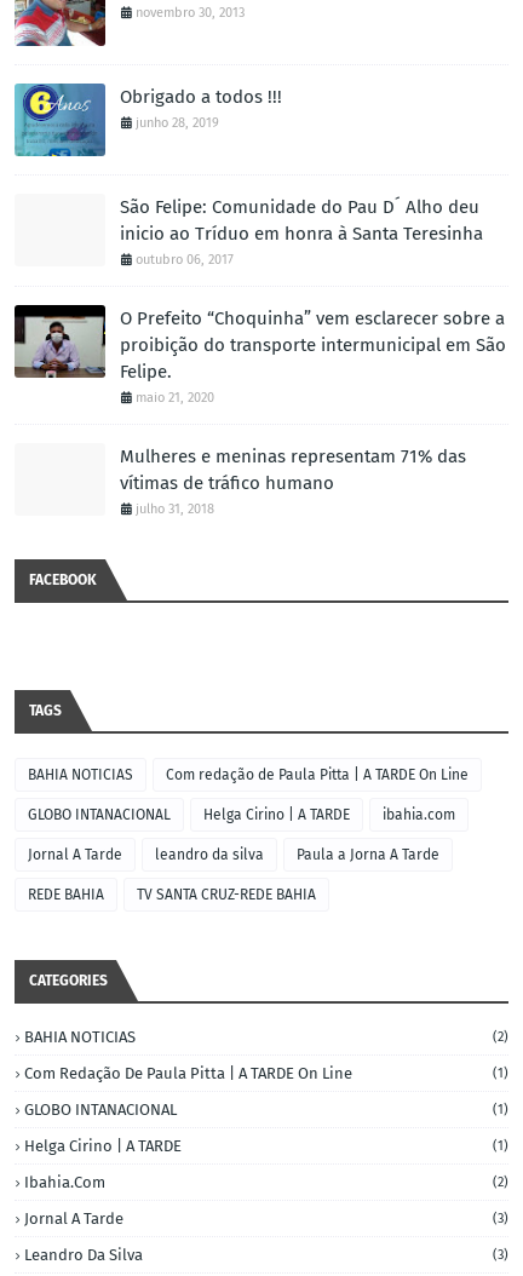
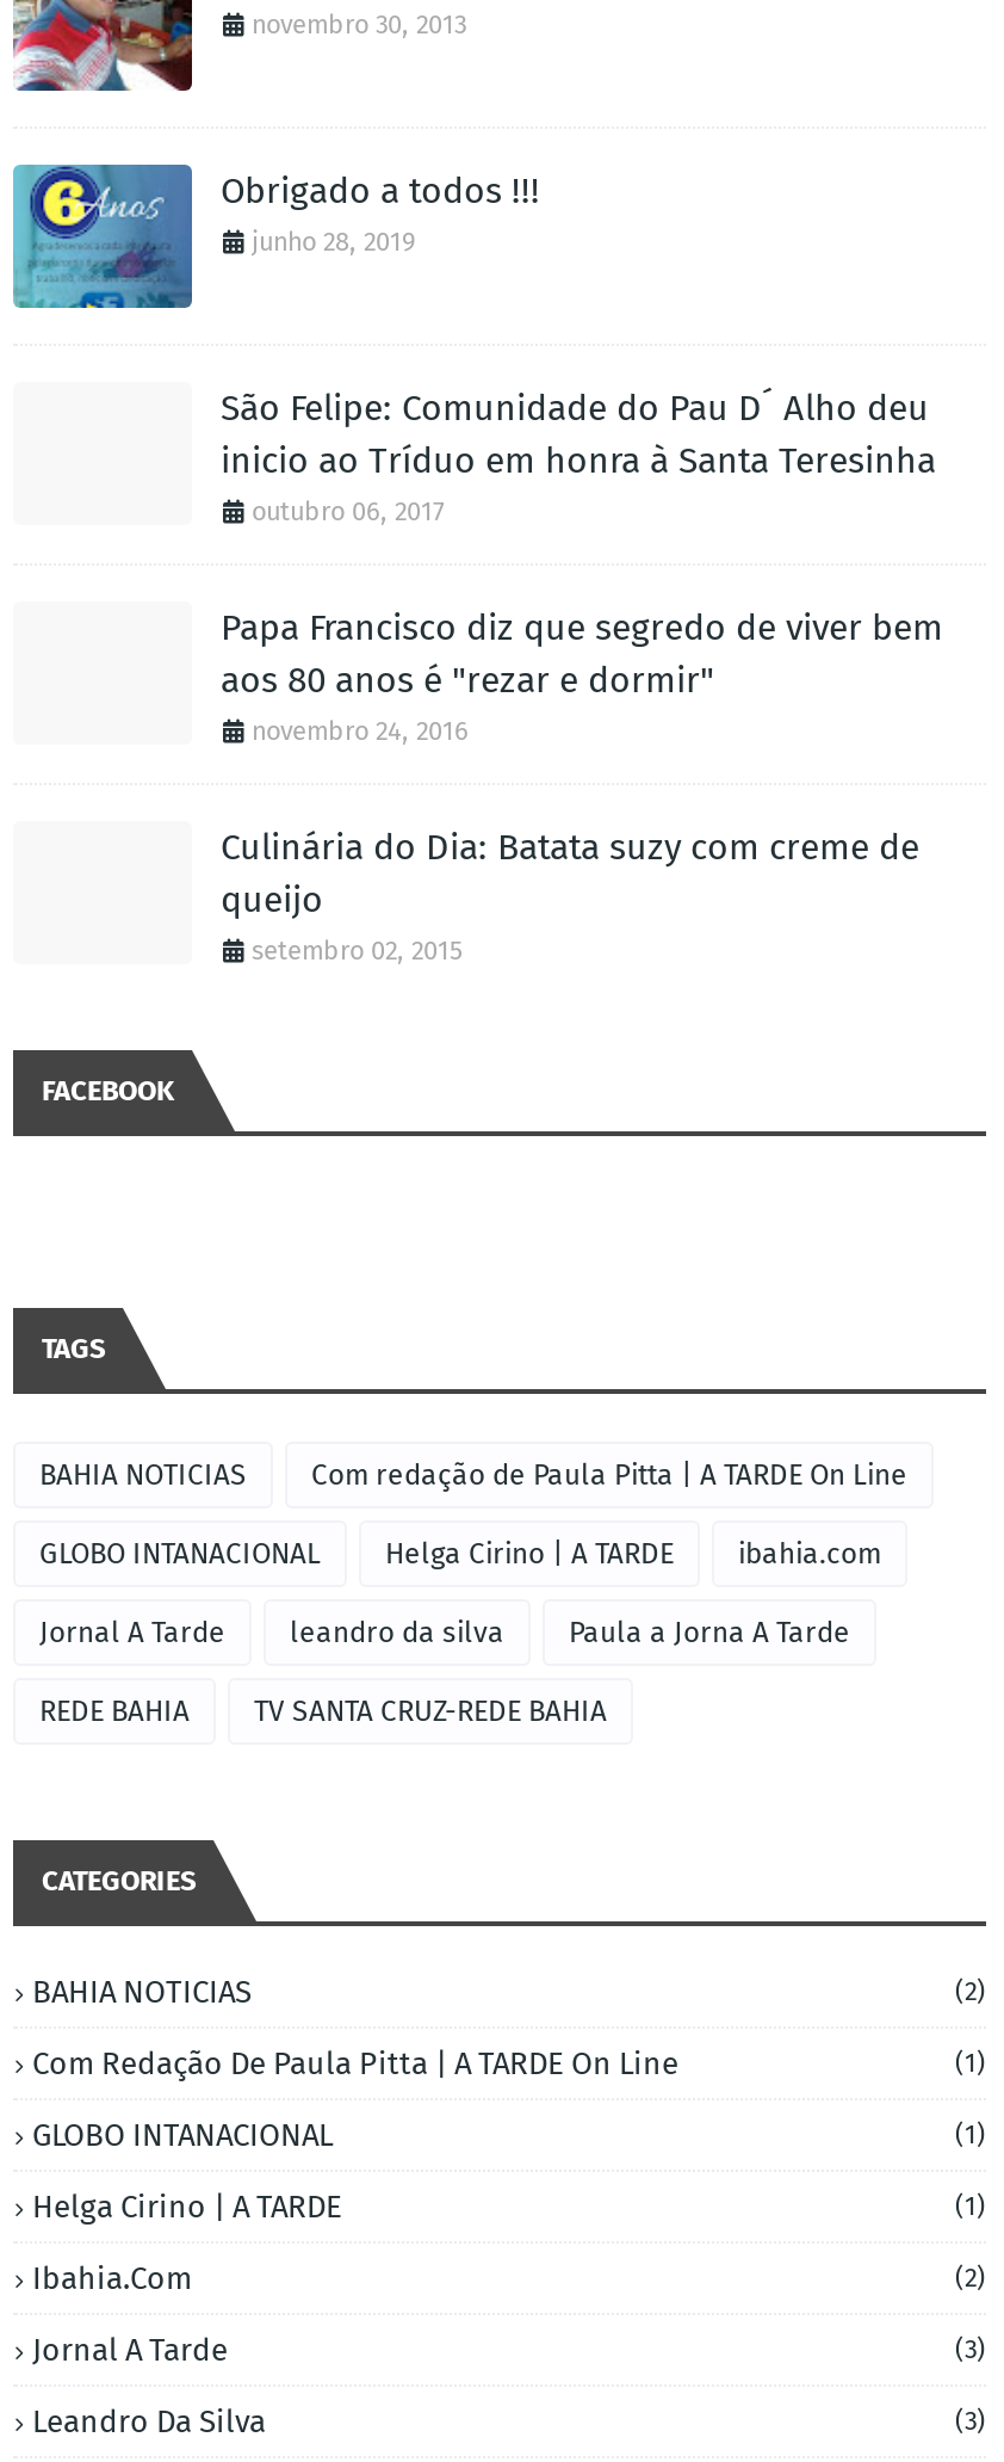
[13,304,103,379] [image] -> none
[120,308,506,406] O Prefeito “Choquinha” vem esclarecer sobre a | proibição do transporte intermunicipal em São | Felipe. | maio 21, 2020 -> [221,607,943,748] Papa Francisco diz que segredo de viver bem | aos 80 anos é "rezar e dormir" | novembro 24, 2016
[120,446,466,517] Mulheres e meninas representam 71% das | vítimas de tráfico humano | julho 31, 2018 -> [221,826,919,967] Culinária do Dia: Batata suzy com creme de | queijo | setembro 02, 2015

